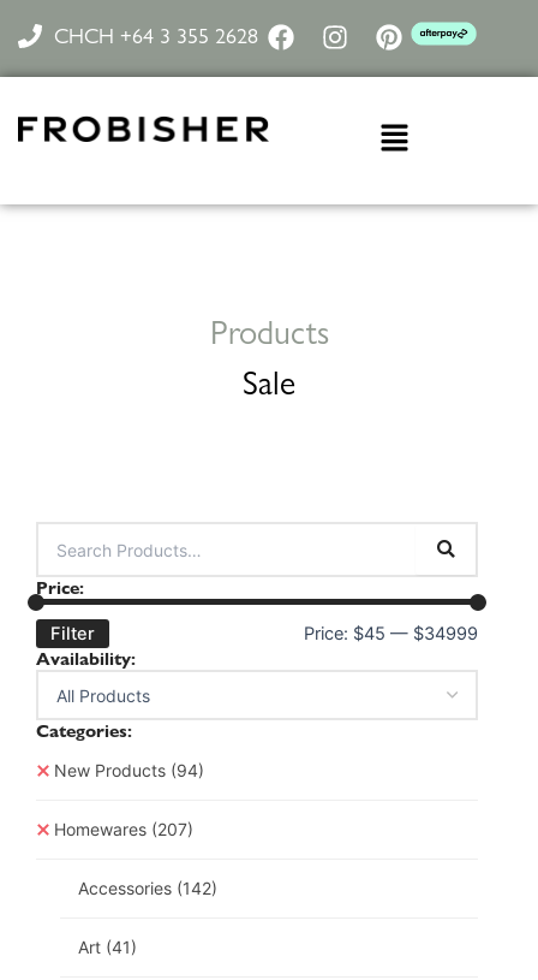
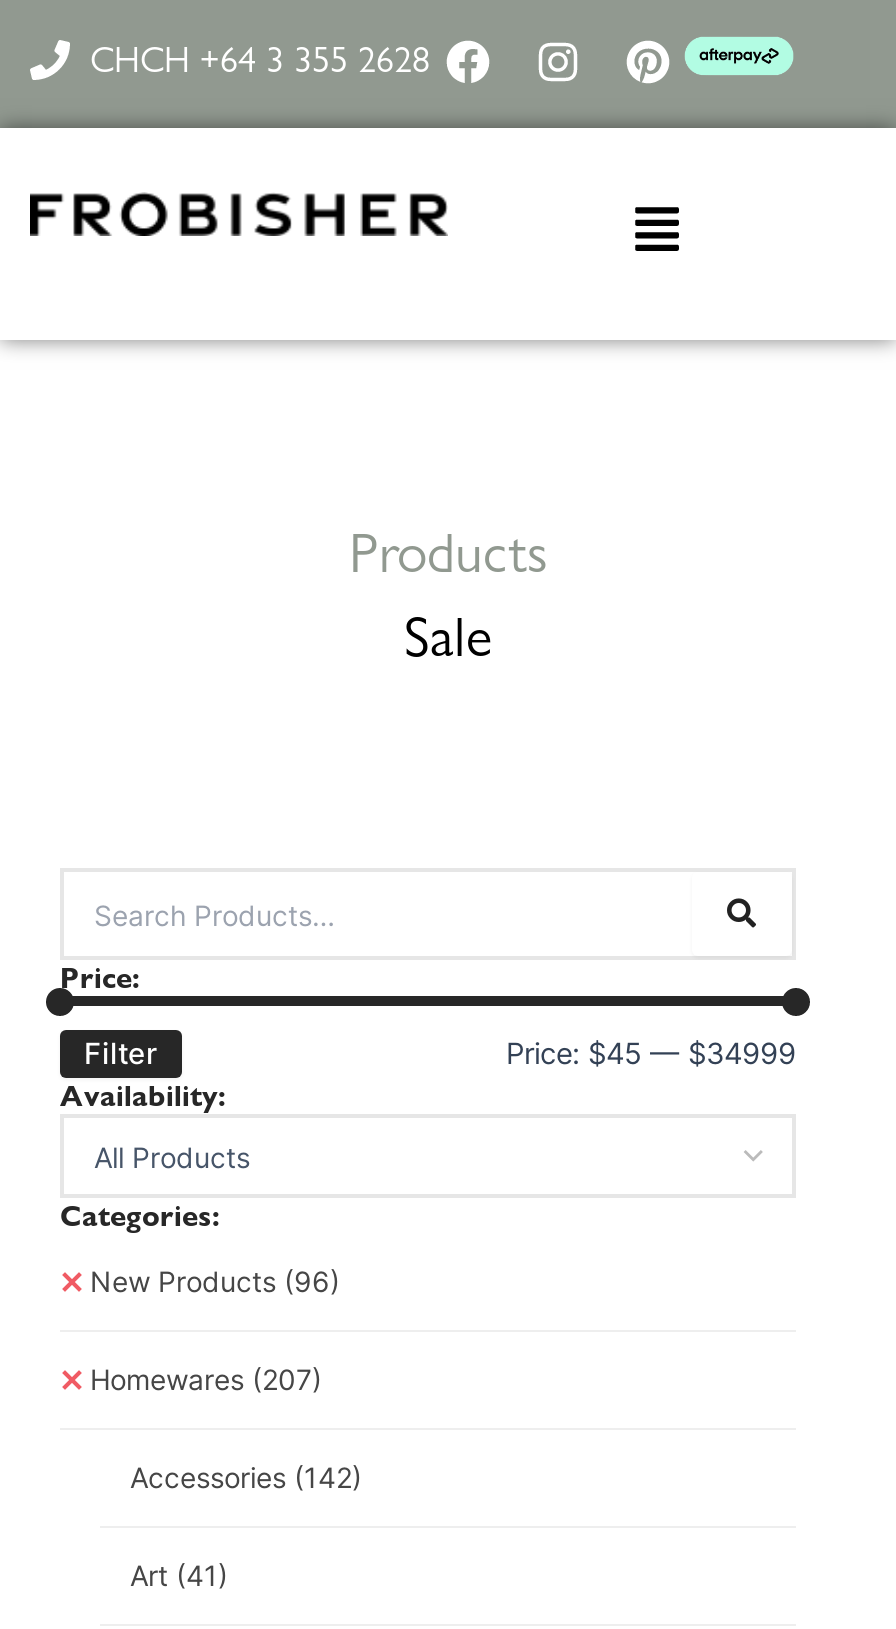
[54,760,204,780] New Products (94) -> [90,1264,340,1298] New Products (96)

